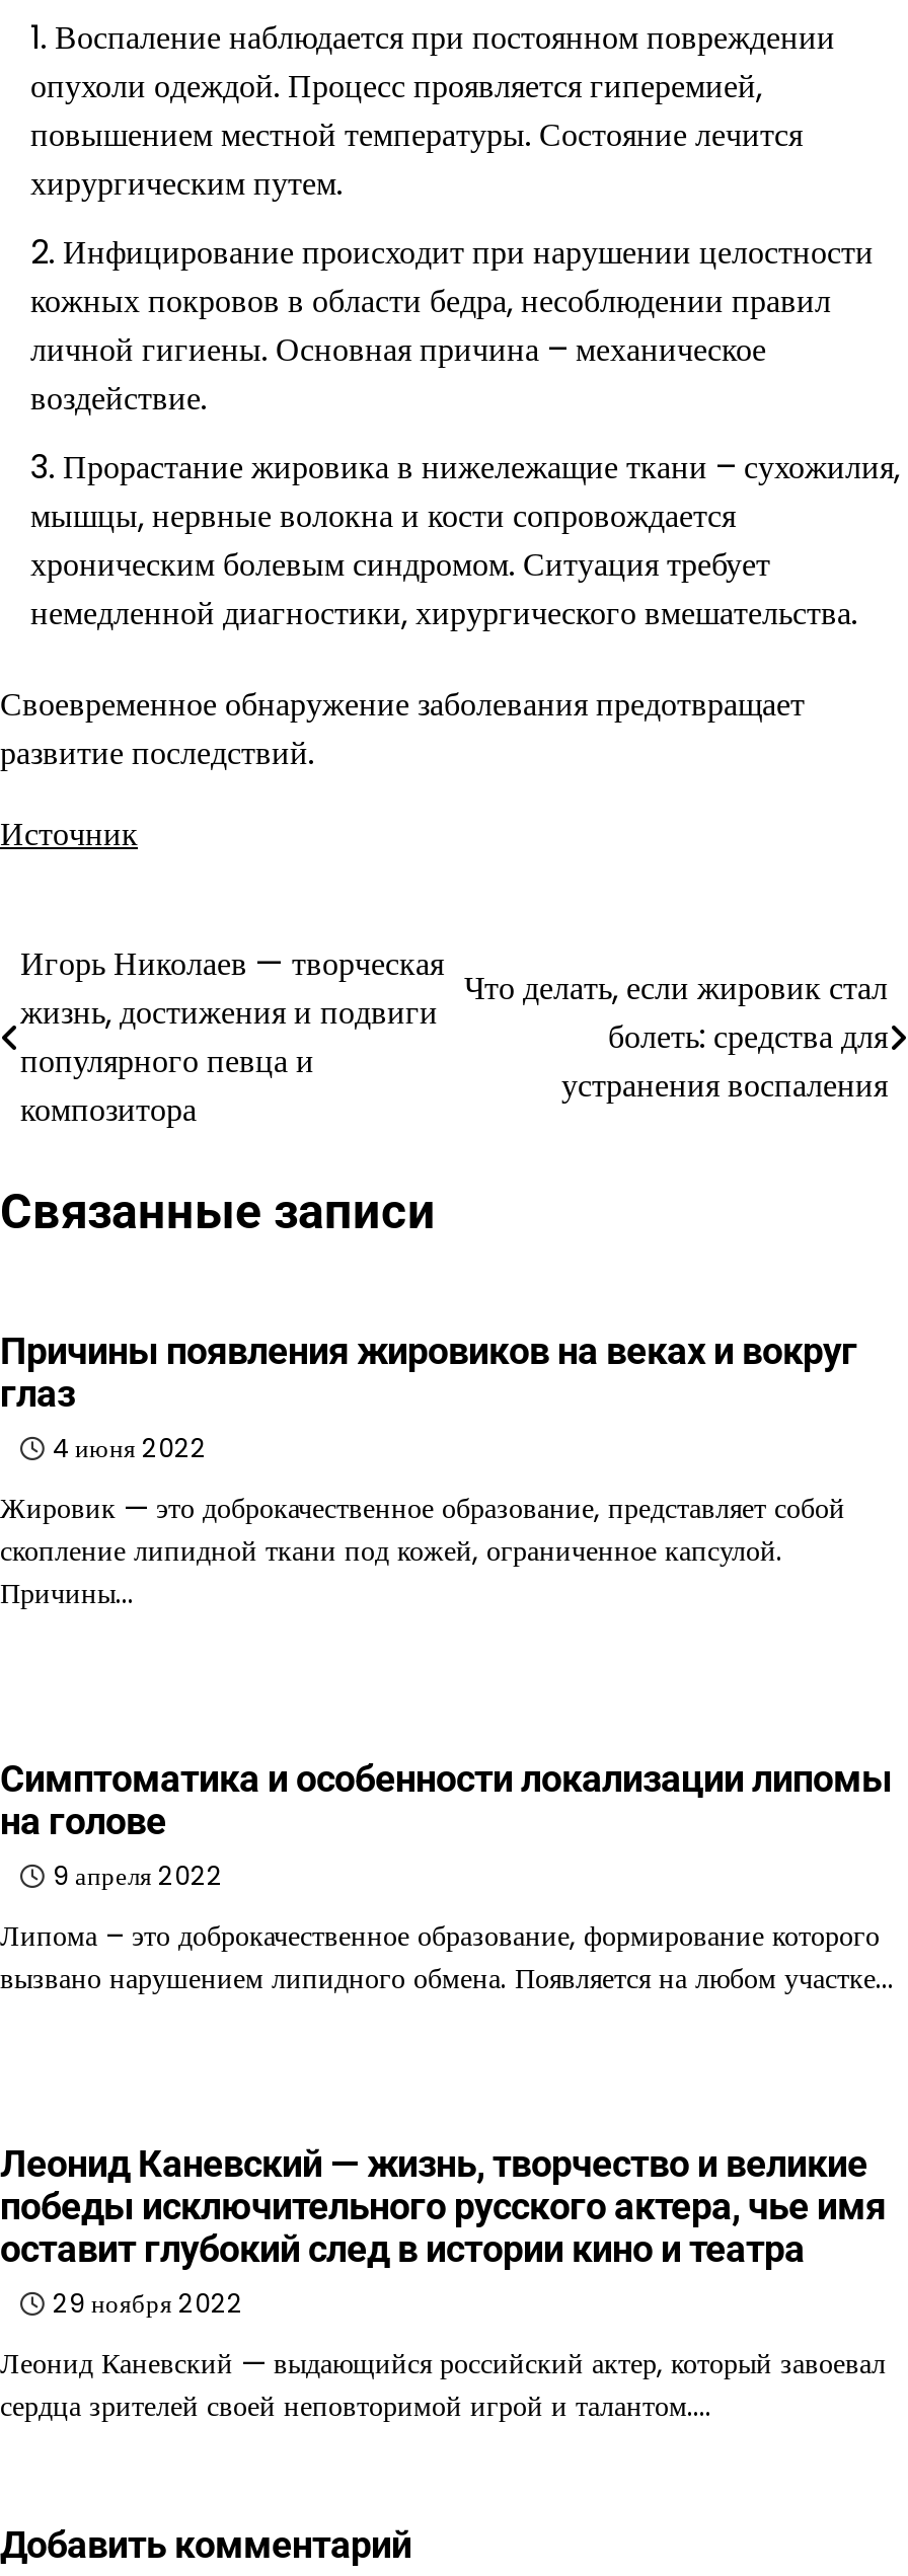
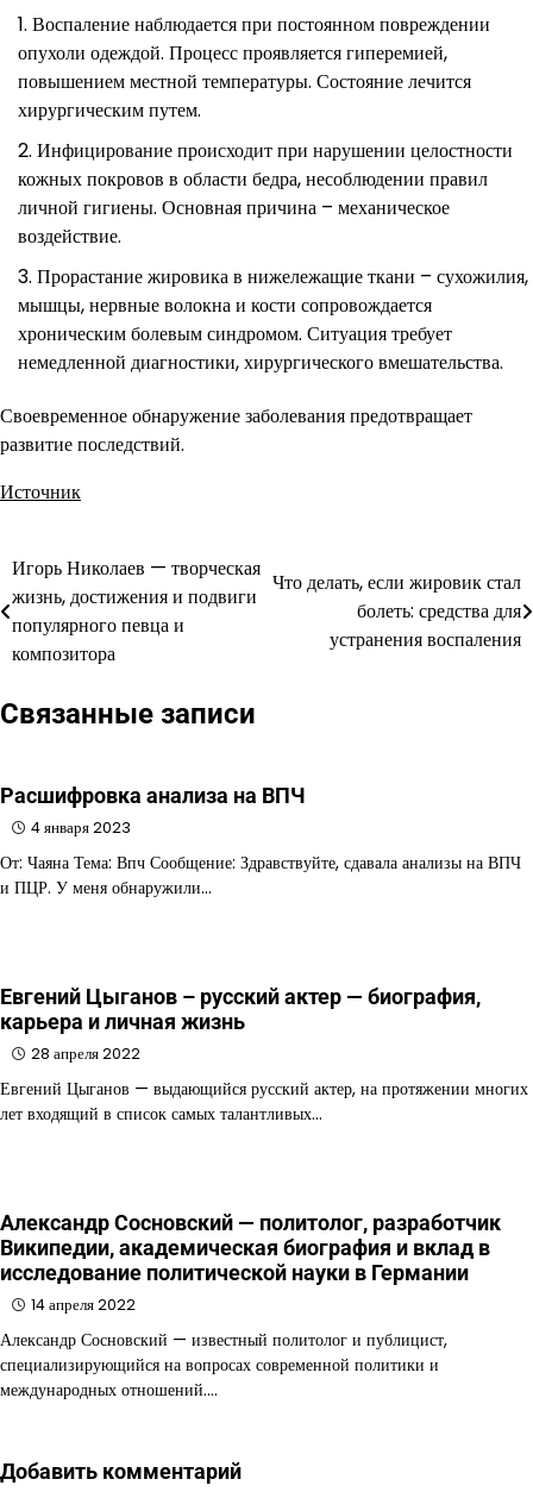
[0,1329,857,1465] Причины появления жировиков на веках и вокруг | глаз | 4 июня 2022 -> [0,783,306,838] Расшифровка анализа на ВПЧ | 4 января 2023
[0,1487,845,1613] Жировик — это доброкачественное образование, представляет собой | скопление липидной ткани под кожей, ограниченное капсулой. | Причины… -> [0,851,521,899] От: Чаяна Тема: Впч Сообщение: Здравствуйте, сдавала анализы на ВПЧ | и ПЦР. У меня обнаружили…
[0,1757,892,1893] Симптоматика и особенности локализации липомы | на голове | 9 апреля 2022 -> [0,984,481,1064] Евгений Цыганов – русский актер — биография, | карьера и личная жизнь | 28 апреля 2022
[0,1915,894,1998] Липома – это доброкачественное образование, формирование которого | вызвано нарушением липидного обмена. Появляется на любом участке… -> [0,1077,528,1125] Евгений Цыганов — выдающийся русский актер, на протяжении многих | лет входящий в список самых талантливых…
[0,2142,886,2320] Леонид Каневский — жизнь, творчество и великие | победы исключительного русского актера, чье имя | оставит глубокий след в истории кино и театра | 29 ноября 2022 -> [0,1210,501,1315] Александр Сосновский — политолог, разработчик | Википедии, академическая биография и вклад в | исследование политической науки в Германии | 14 апреля 2022
[0,2343,886,2426] Леонид Каневский — выдающийся российский актер, который завоевал | сердца зрителей своей неповторимой игрой и талантом.… -> [0,1328,447,1402] Александр Сосновский — известный политолог и публицист, | специализирующийся на вопросах современной политики и | международных отношений.…

